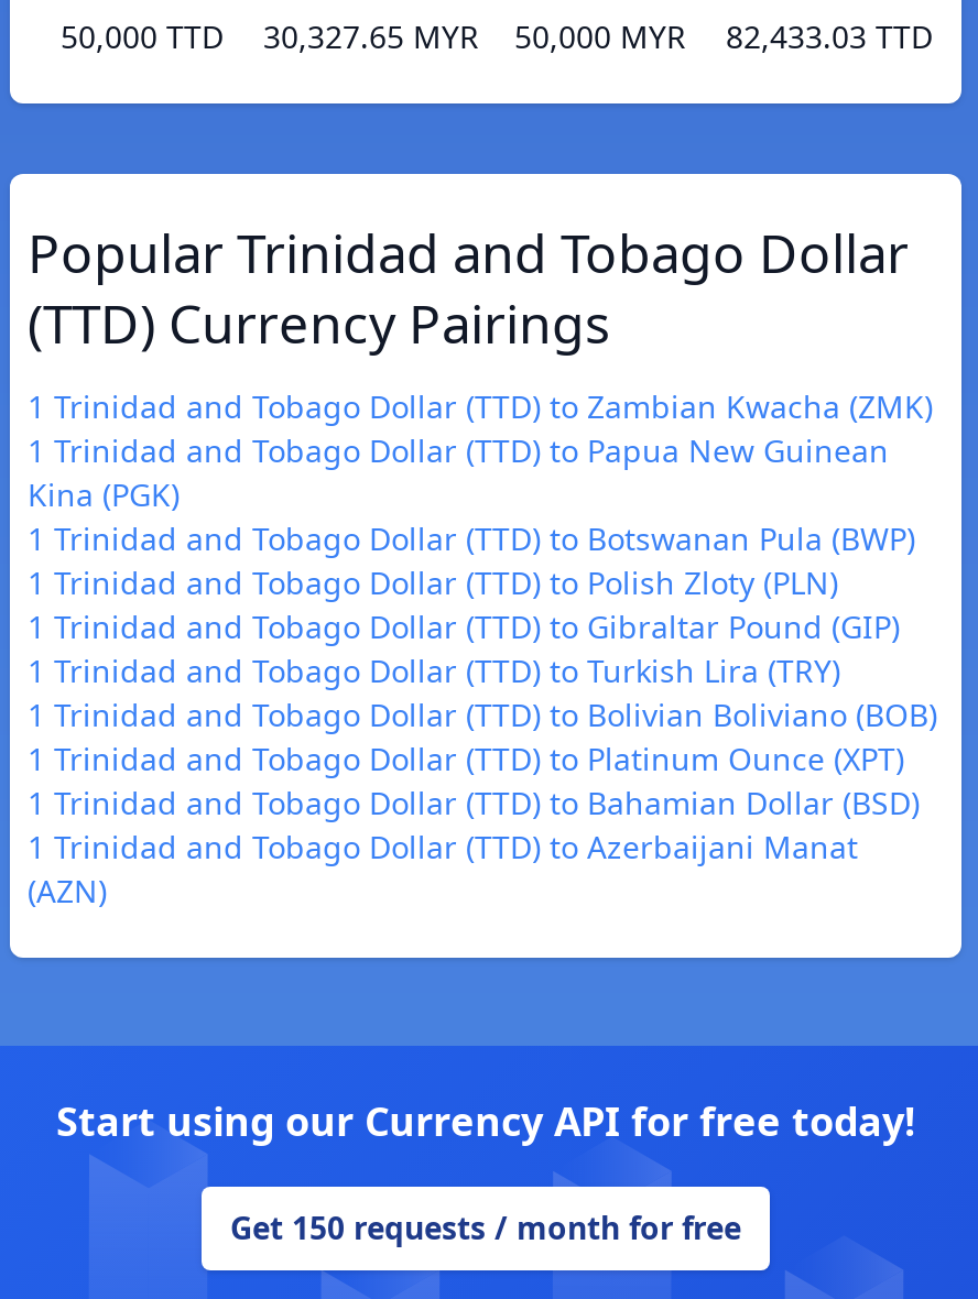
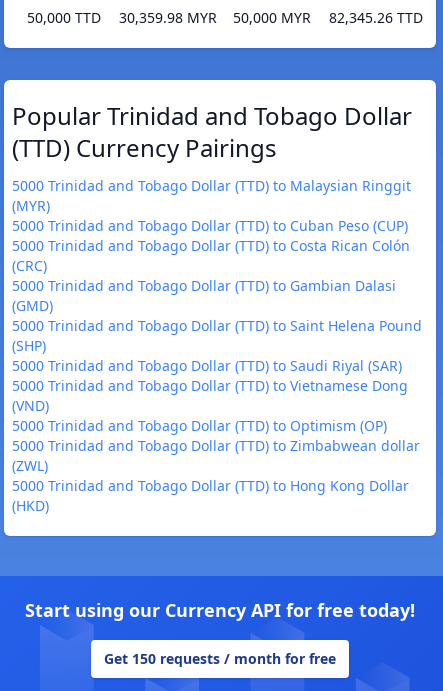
[263,16,479,58] 30,327.65 MYR -> [119,8,217,27] 30,359.98 MYR
[726,16,933,58] 82,433.03 TTD -> [329,8,423,27] 82,345.26 TTD
[28,386,937,912] 1 Trinidad and Tobago Dollar (TTD) to Zambian Kwacha (ZMK) | 1 Trinidad and Tobago Dollar (TTD) to Papua New Guinean | Kina (PGK) | 1 Trinidad and Tobago Dollar (TTD) to Botswanan Pula (BWP) | 1 Trinidad and Tobago Dollar (TTD) to Polish Zloty (PLN) | 1 Trinidad and Tobago Dollar (TTD) to Gibraltar Pound (GIP) | 1 Trinidad and Tobago Dollar (TTD) to Turkish Lira (TRY) | 1 Trinidad and Tobago Dollar (TTD) to Bolivian Boliviano (BOB) | 1 Trinidad and Tobago Dollar (TTD) to Platinum Ounce (XPT) | 1 Trinidad and Tobago Dollar (TTD) to Bahamian Dollar (BSD) | 1 Trinidad and Tobago Dollar (TTD) to Azerbaijani Manat | (AZN) -> [12,176,422,515] 5000 Trinidad and Tobago Dollar (TTD) to Malaysian Ringgit | (MYR) | 5000 Trinidad and Tobago Dollar (TTD) to Cuban Peso (CUP) | 5000 Trinidad and Tobago Dollar (TTD) to Costa Rican Colón | (CRC) | 5000 Trinidad and Tobago Dollar (TTD) to Gambian Dalasi | (GMD) | 5000 Trinidad and Tobago Dollar (TTD) to Saint Helena Pound | (SHP) | 5000 Trinidad and Tobago Dollar (TTD) to Saudi Riyal (SAR) | 5000 Trinidad and Tobago Dollar (TTD) to Vietnamese Dong | (VND) | 5000 Trinidad and Tobago Dollar (TTD) to Optimism (OP) | 5000 Trinidad and Tobago Dollar (TTD) to Zimbabwean dollar | (ZWL) | 5000 Trinidad and Tobago Dollar (TTD) to Hong Kong Dollar | (HKD)

